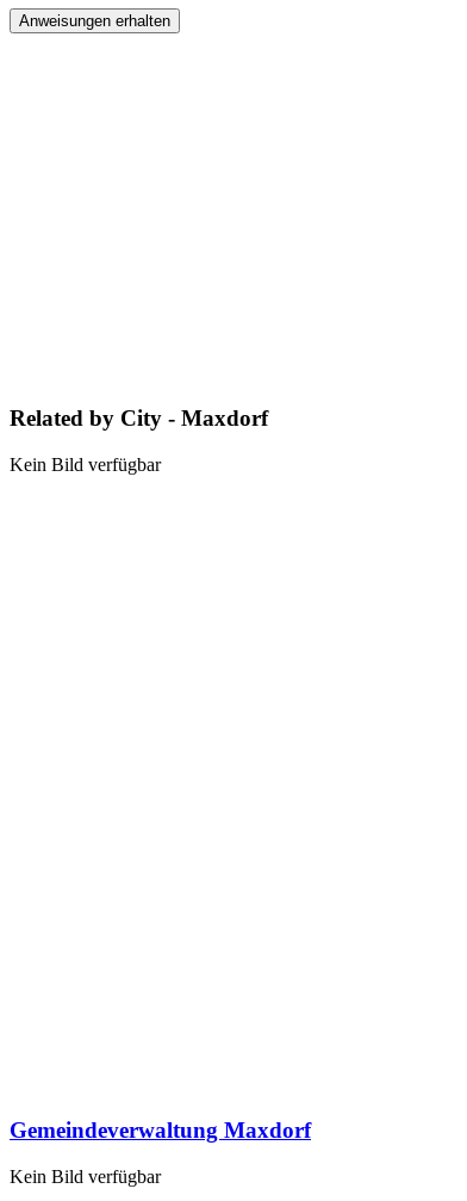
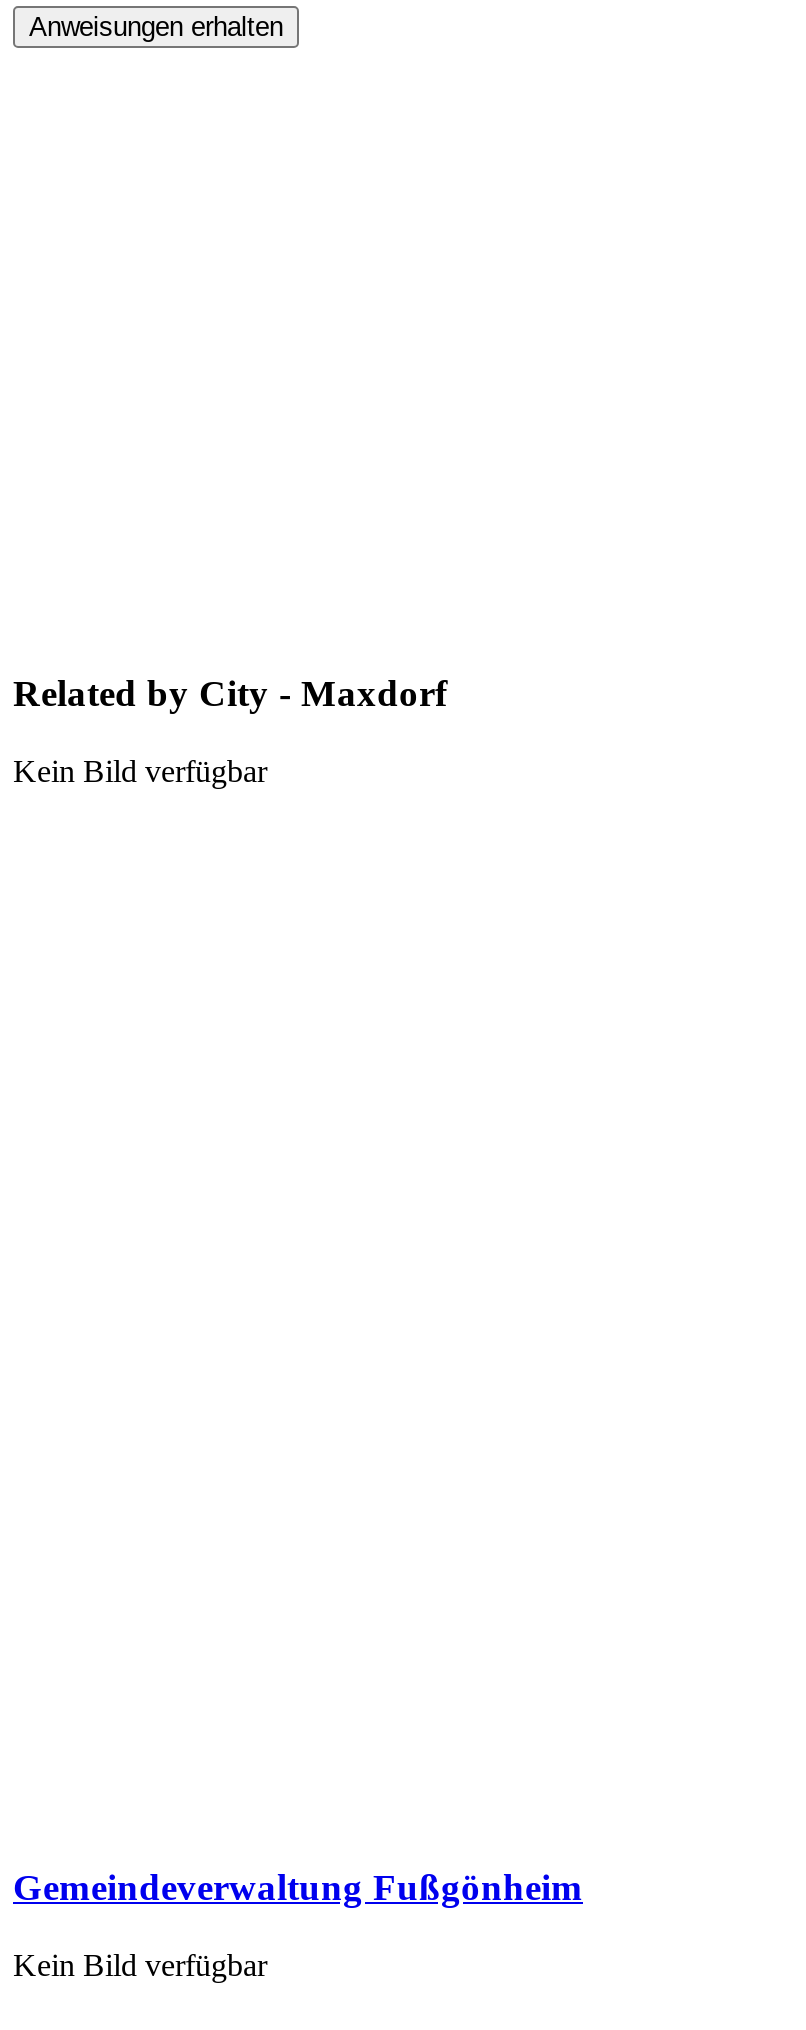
[10,1118,311,1143] Gemeindeverwaltung Maxdorf -> [13,1867,583,1909] Gemeindeverwaltung Fußgönheim

